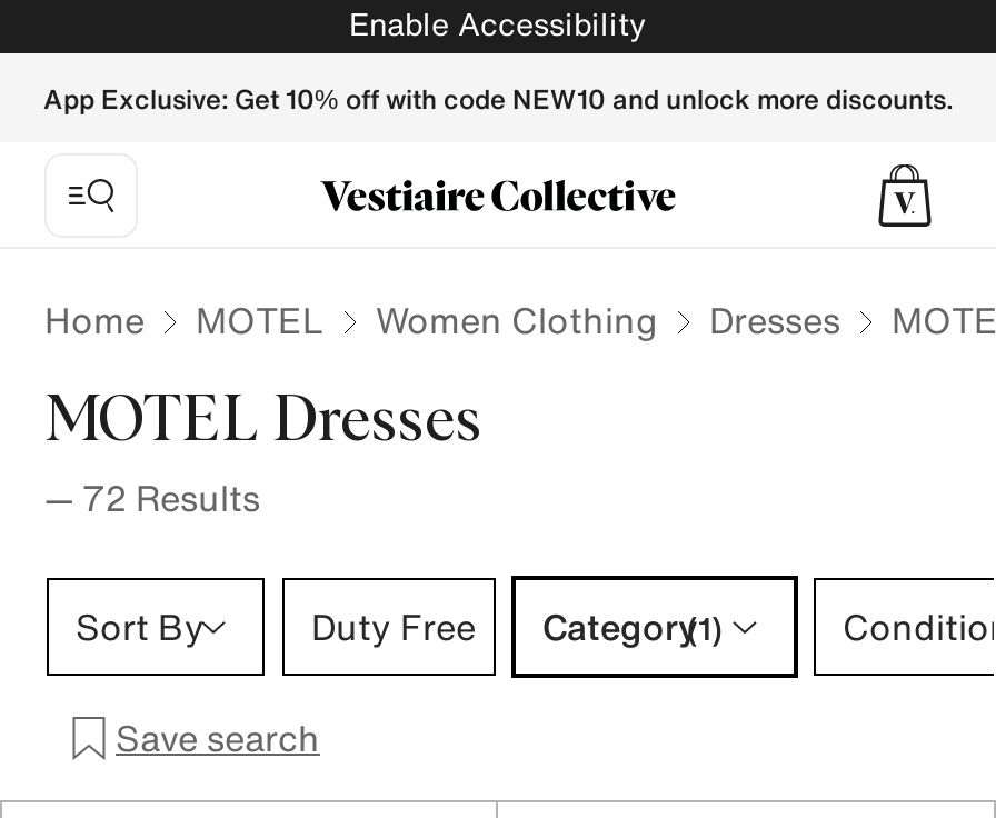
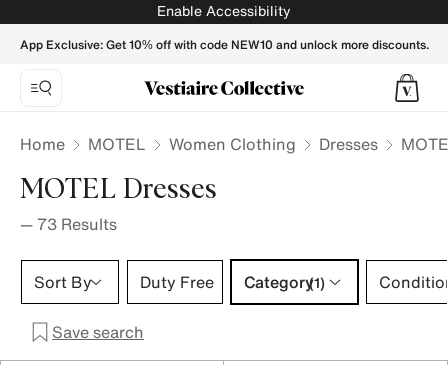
[44,471,260,525] — 72 Results -> [20,212,117,236] — 73 Results

